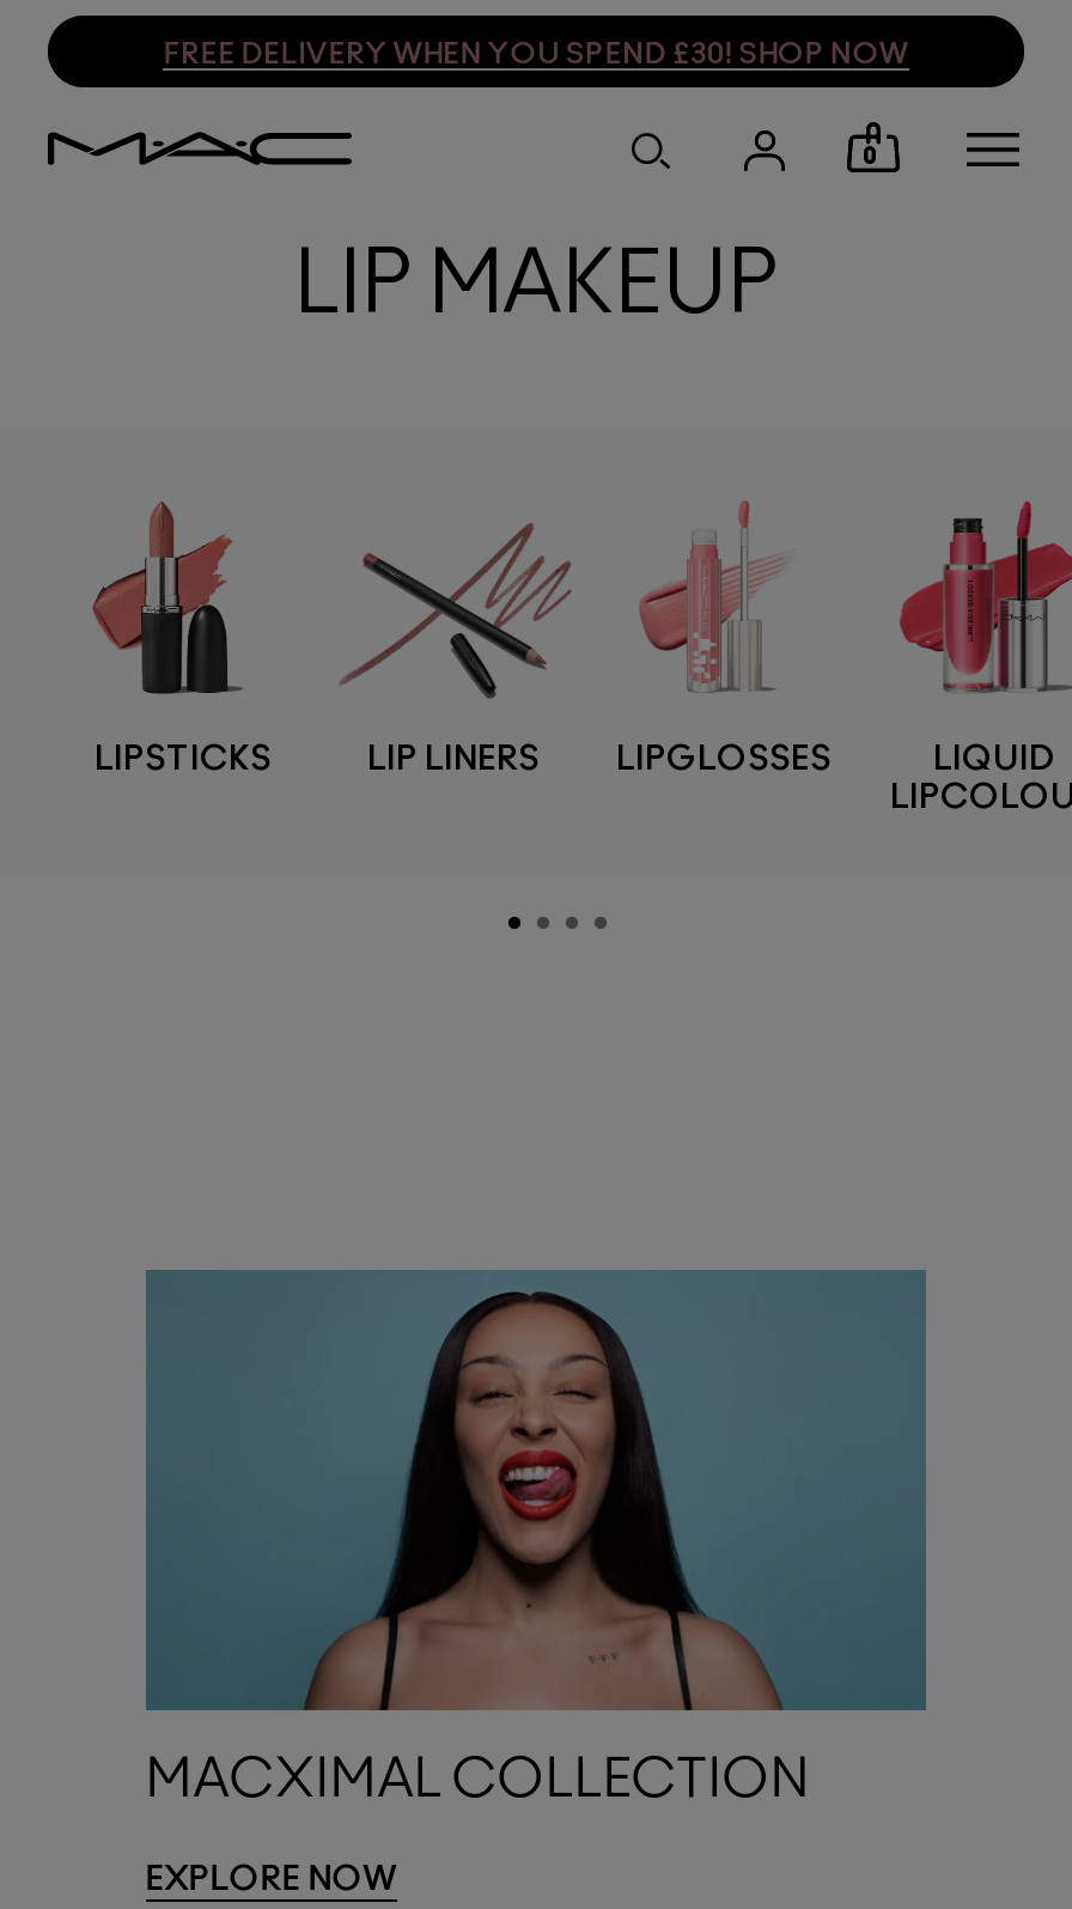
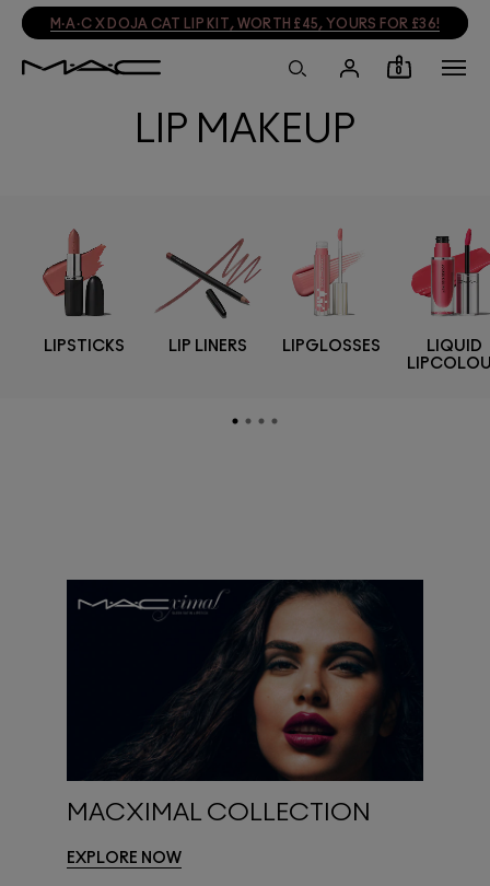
[163,39,909,68] FREE DELIVERY WHEN YOU SPEND £30! SHOP NOW -> [50,18,440,31] M·A·C X DOJA CAT LIP KIT, WORTH £45, YOURS FOR £36!
[144,1270,928,1713] [image] -> [66,579,424,782] [image]

